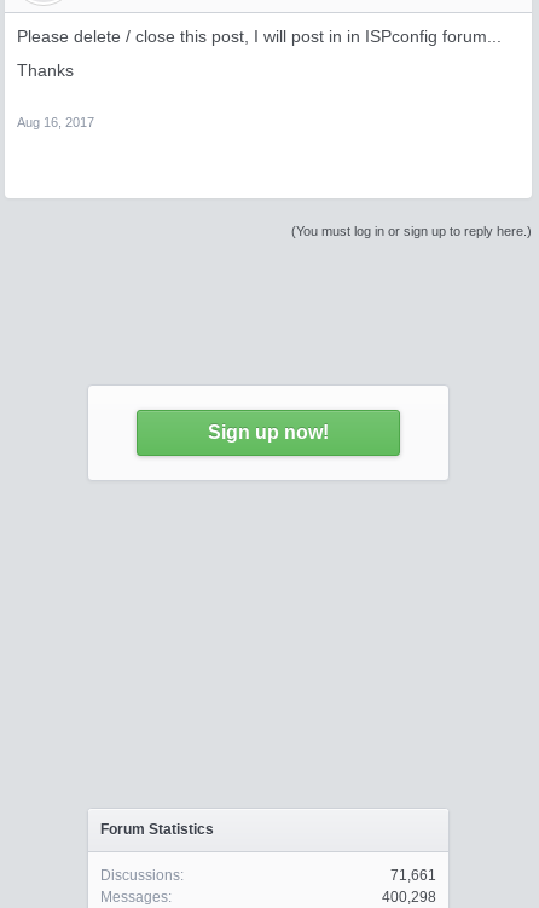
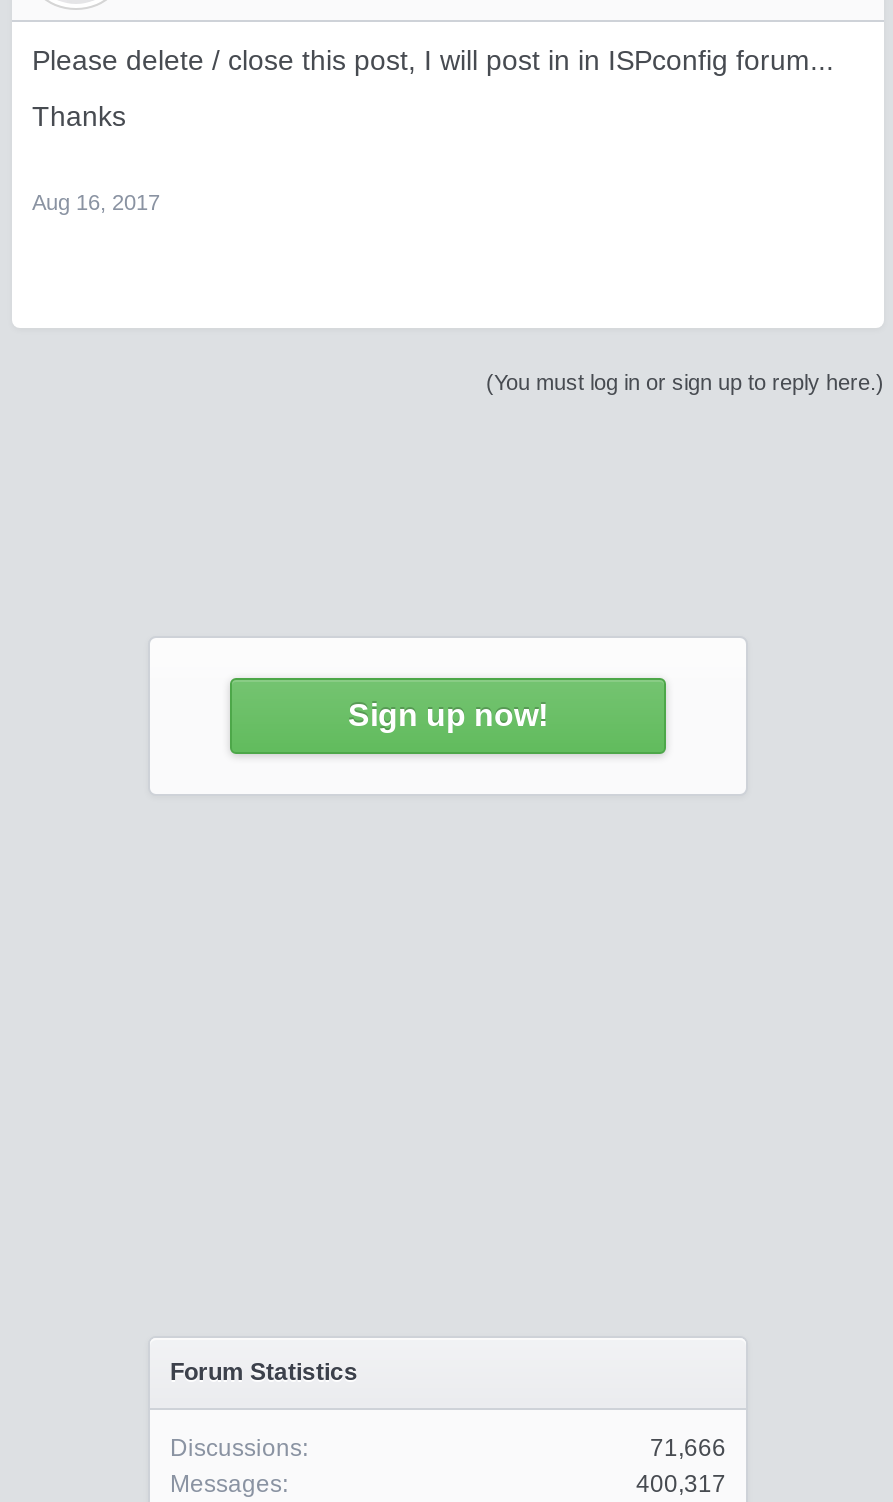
[390,867,436,884] 71,661 -> [650,1434,726,1462] 71,666
[382,889,436,906] 400,298 -> [636,1470,726,1498] 400,317

